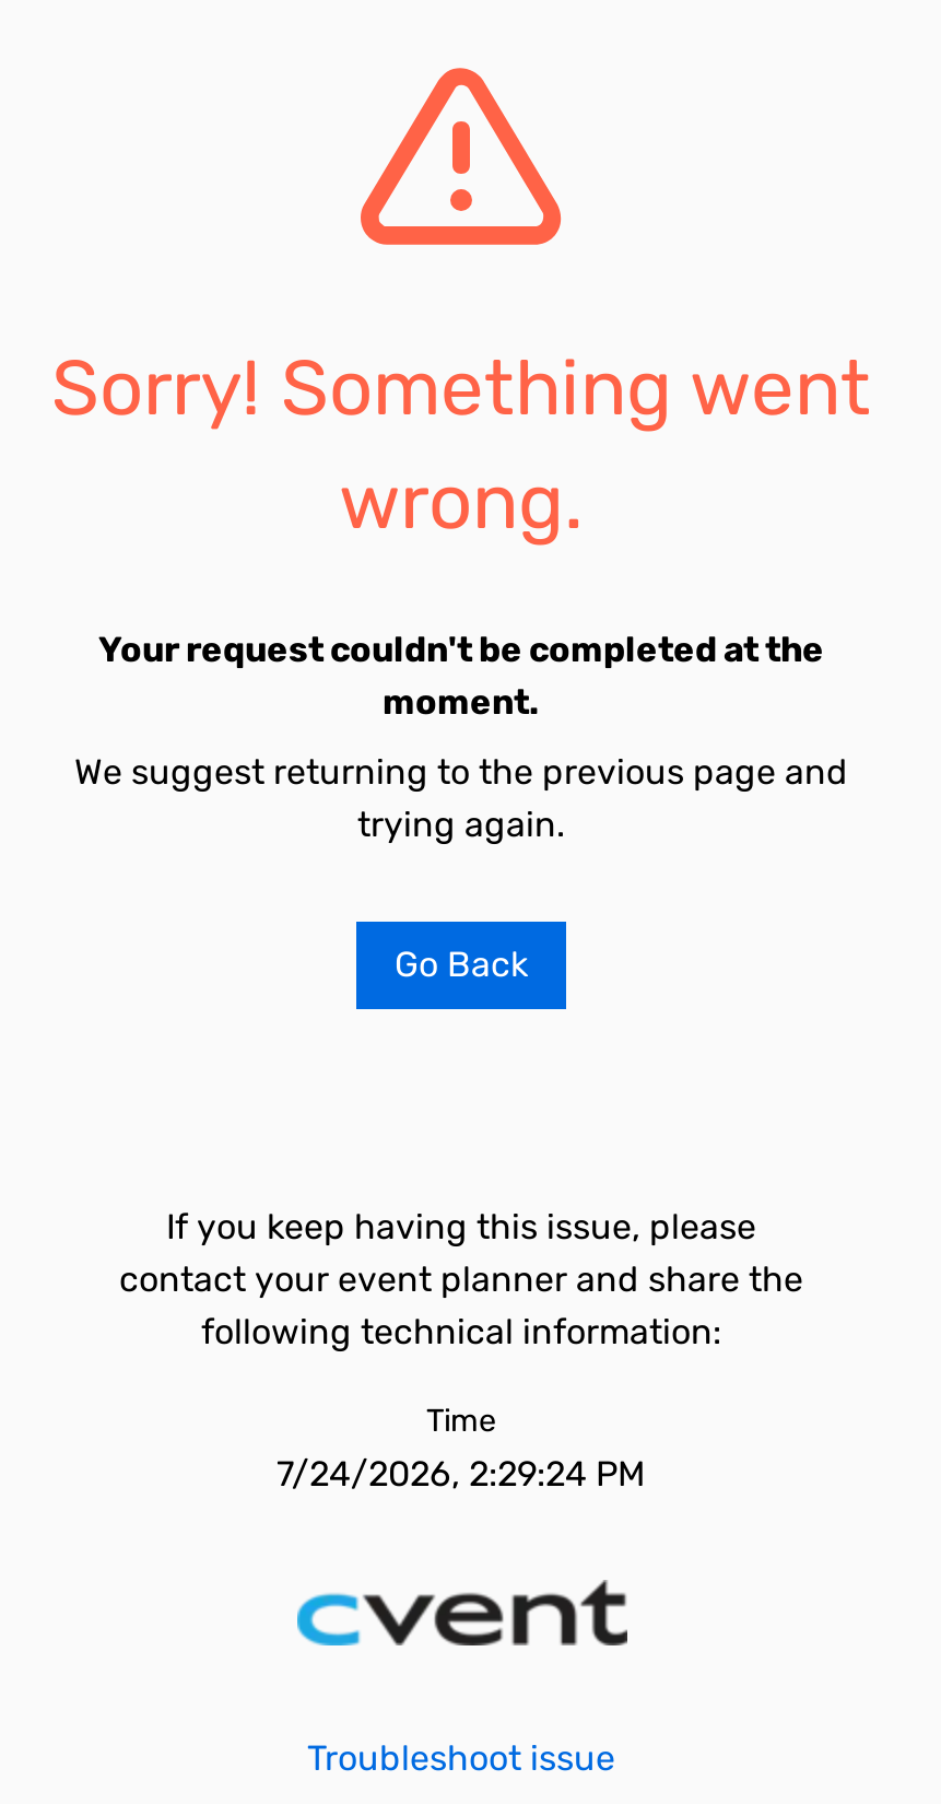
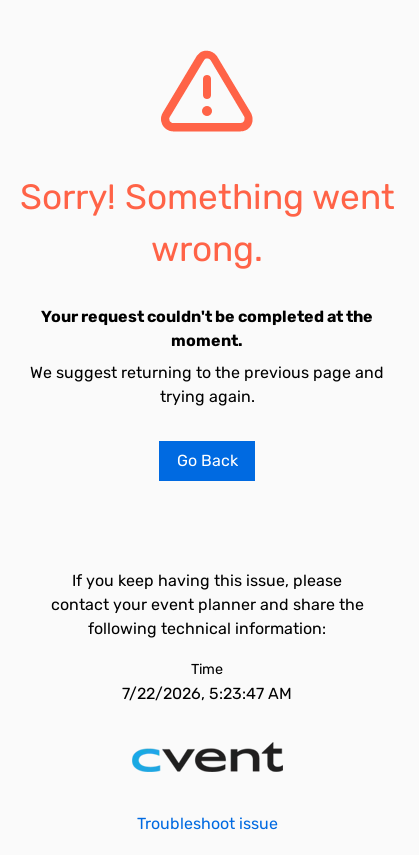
[277,1453,646,1495] 7/24/2026, 2:29:24 PM -> [122,684,292,703] 7/22/2026, 5:23:47 AM

